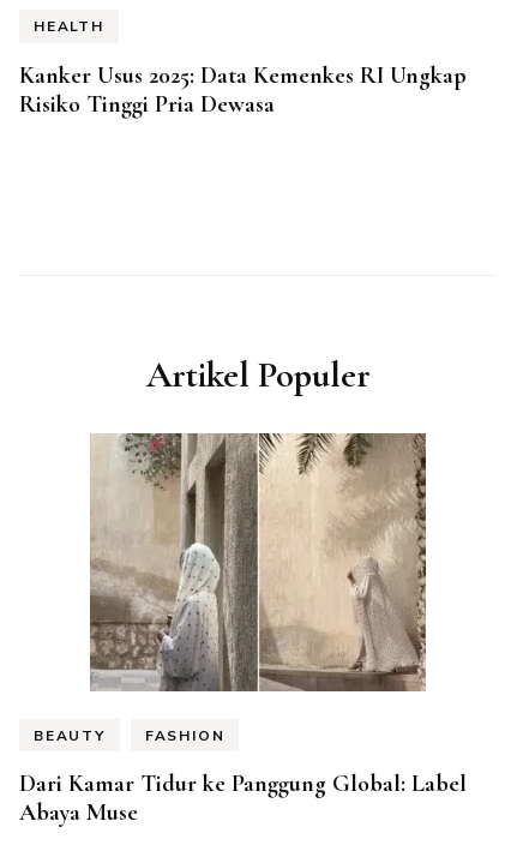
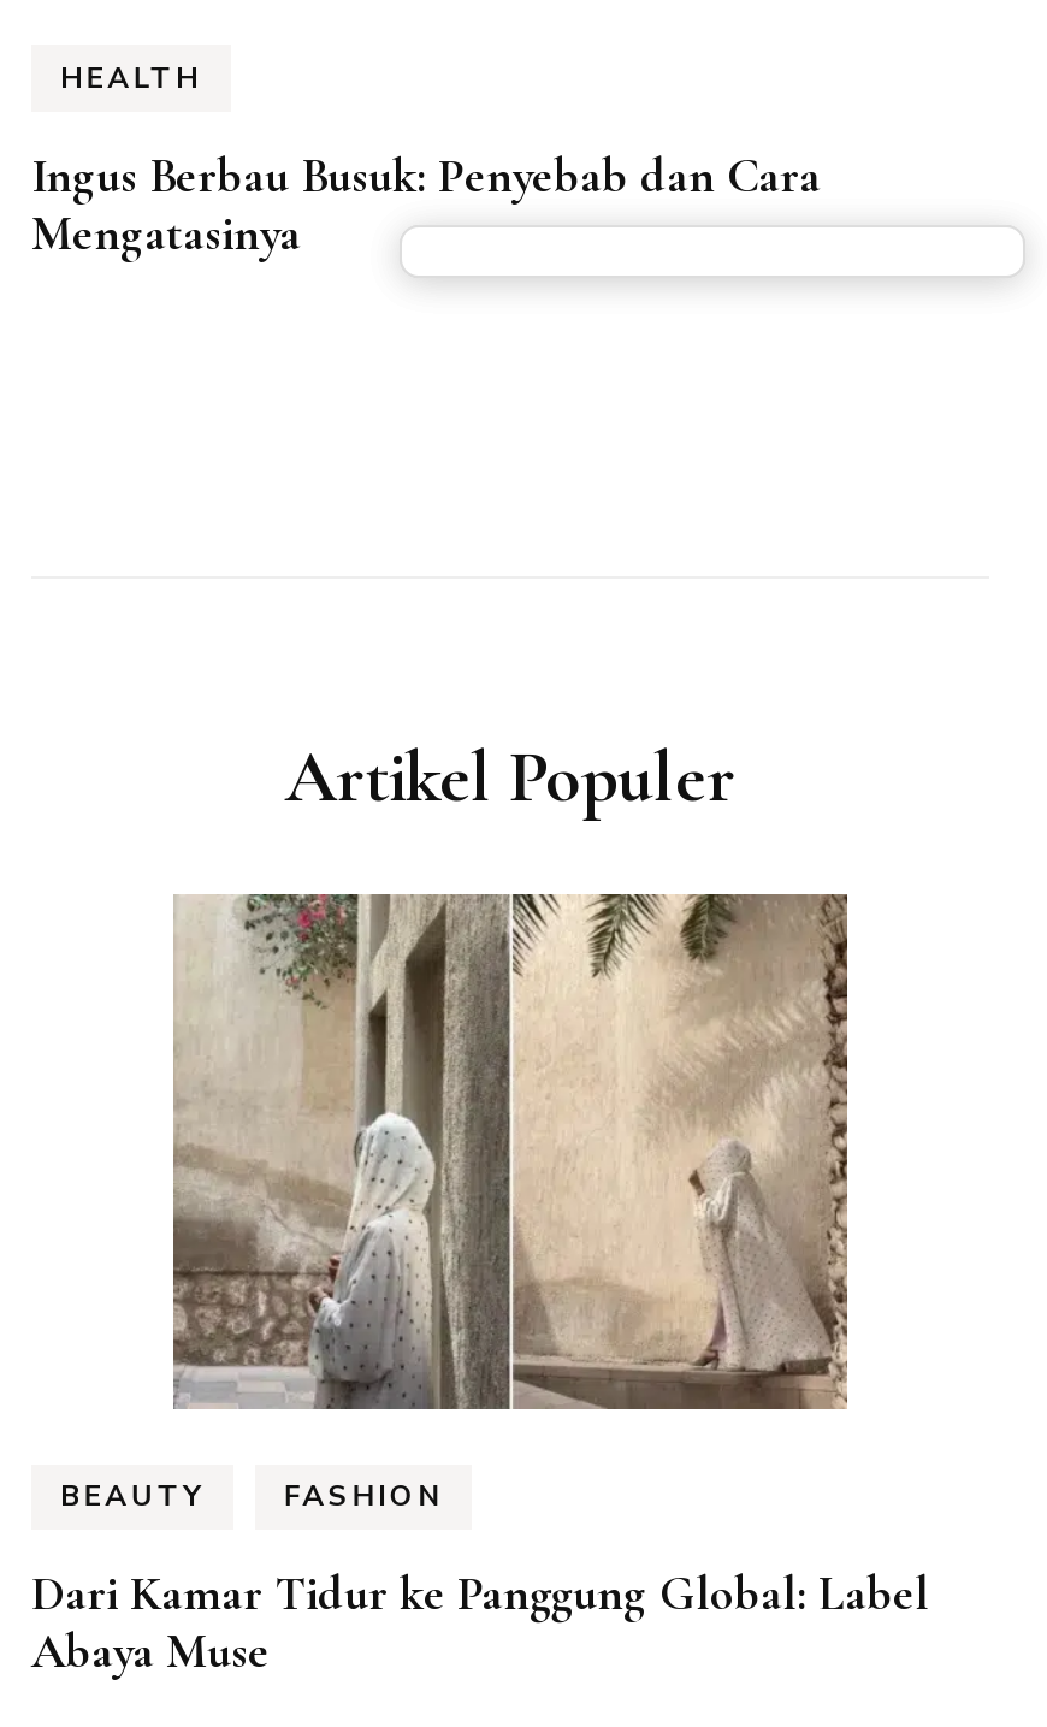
[19,61,467,119] Kanker Usus 2025: Data Kemenkes RI Ungkap | Risiko Tinggi Pria Dewasa -> [31,148,821,263] Ingus Berbau Busuk: Penyebab dan Cara | Mengatasinya

